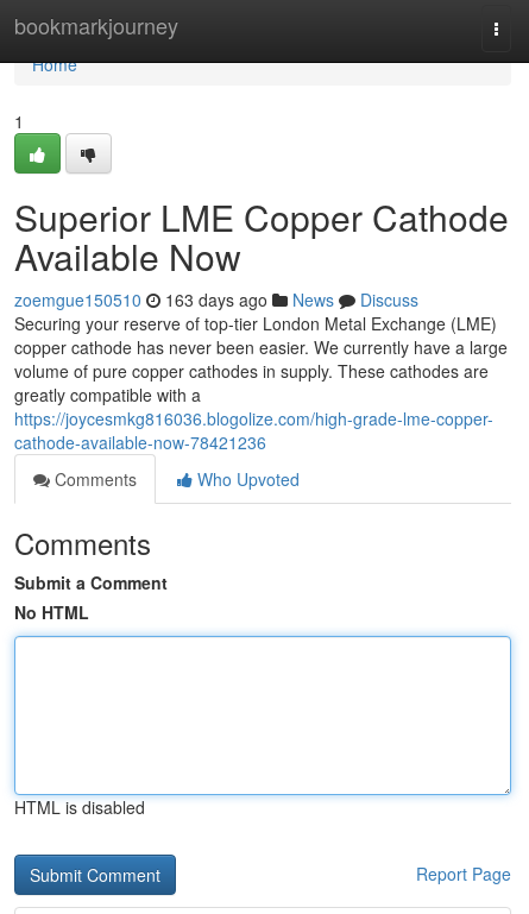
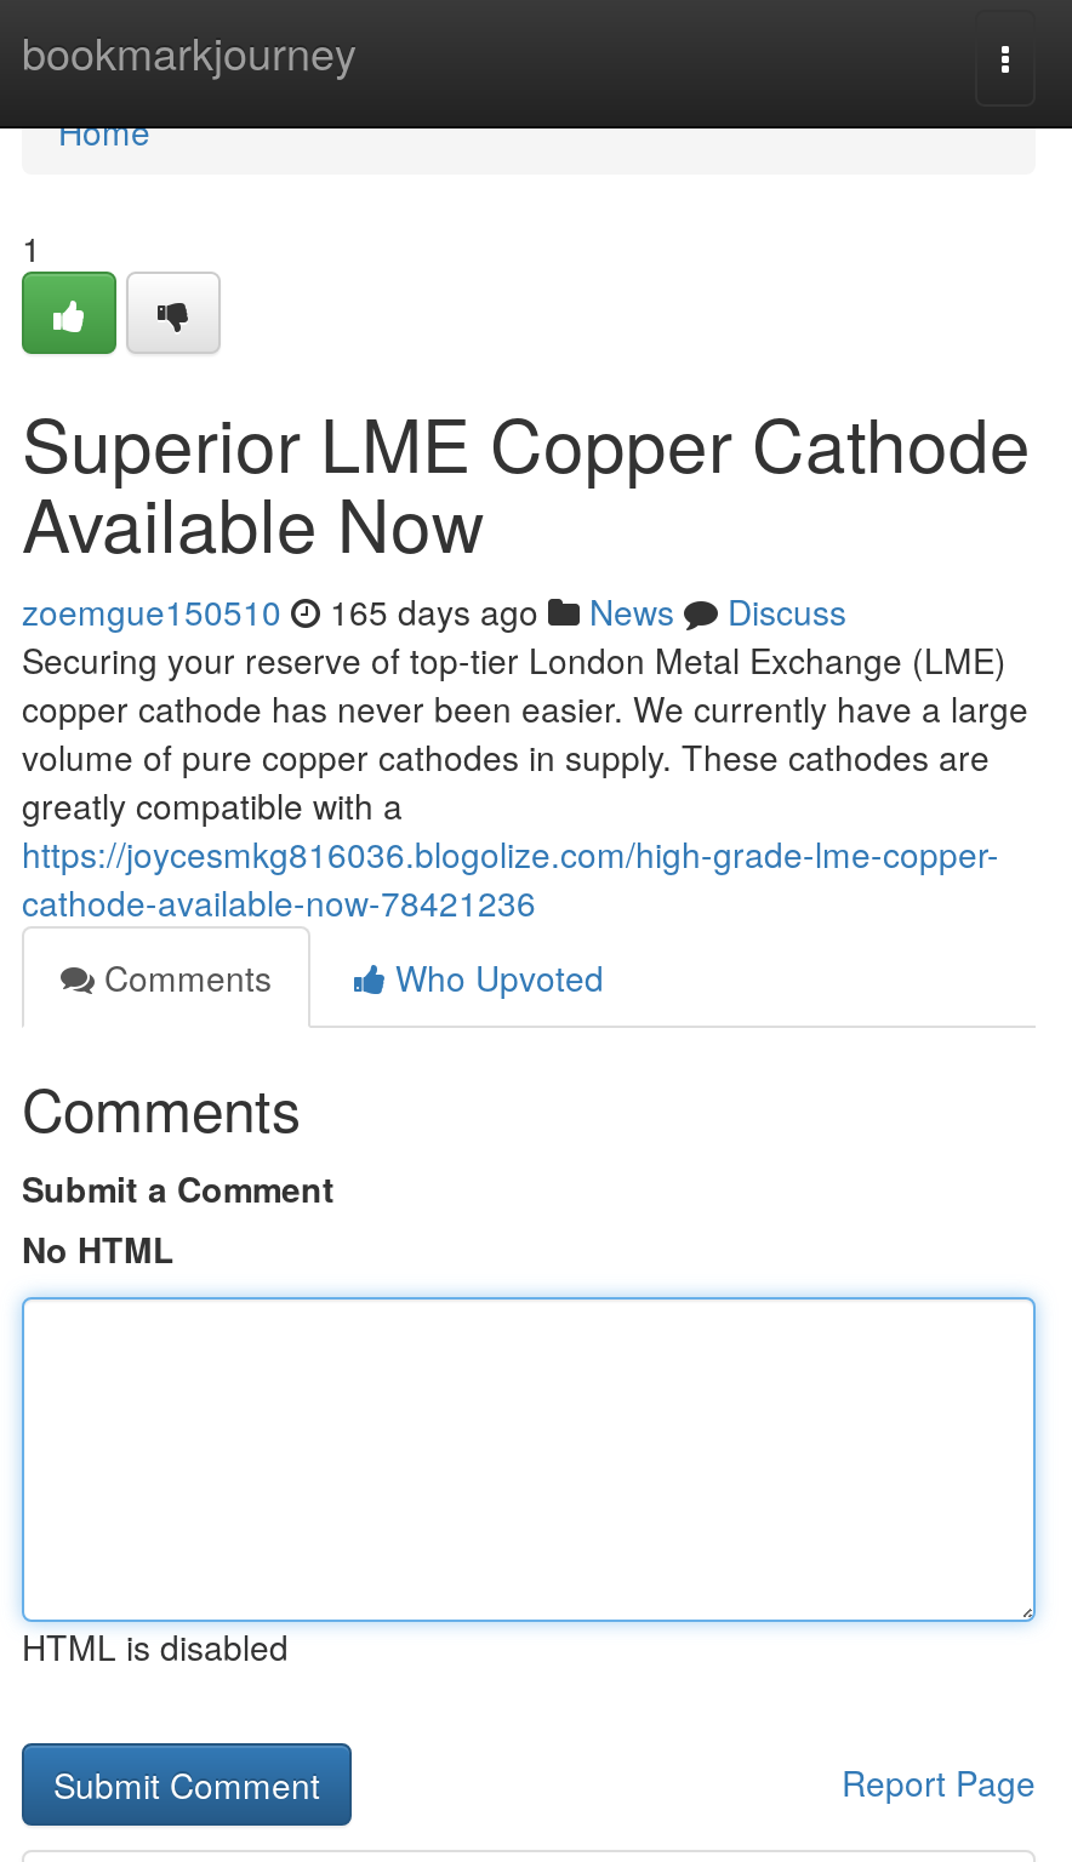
[14,288,418,311] zoemgue150510 163 days ago News Discuss -> [22,587,846,635] zoemgue150510 165 days ago News Discuss

